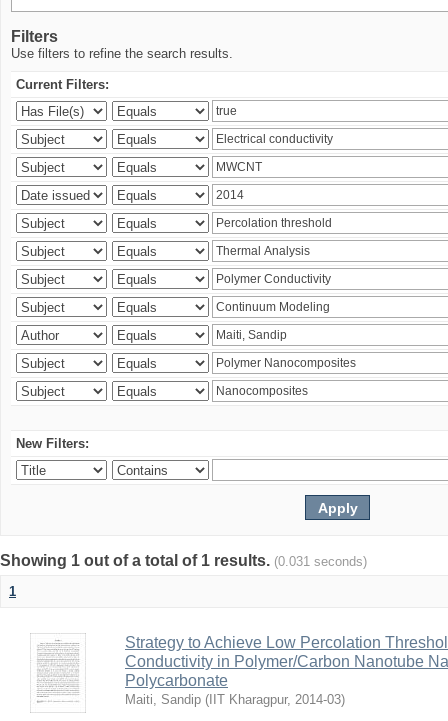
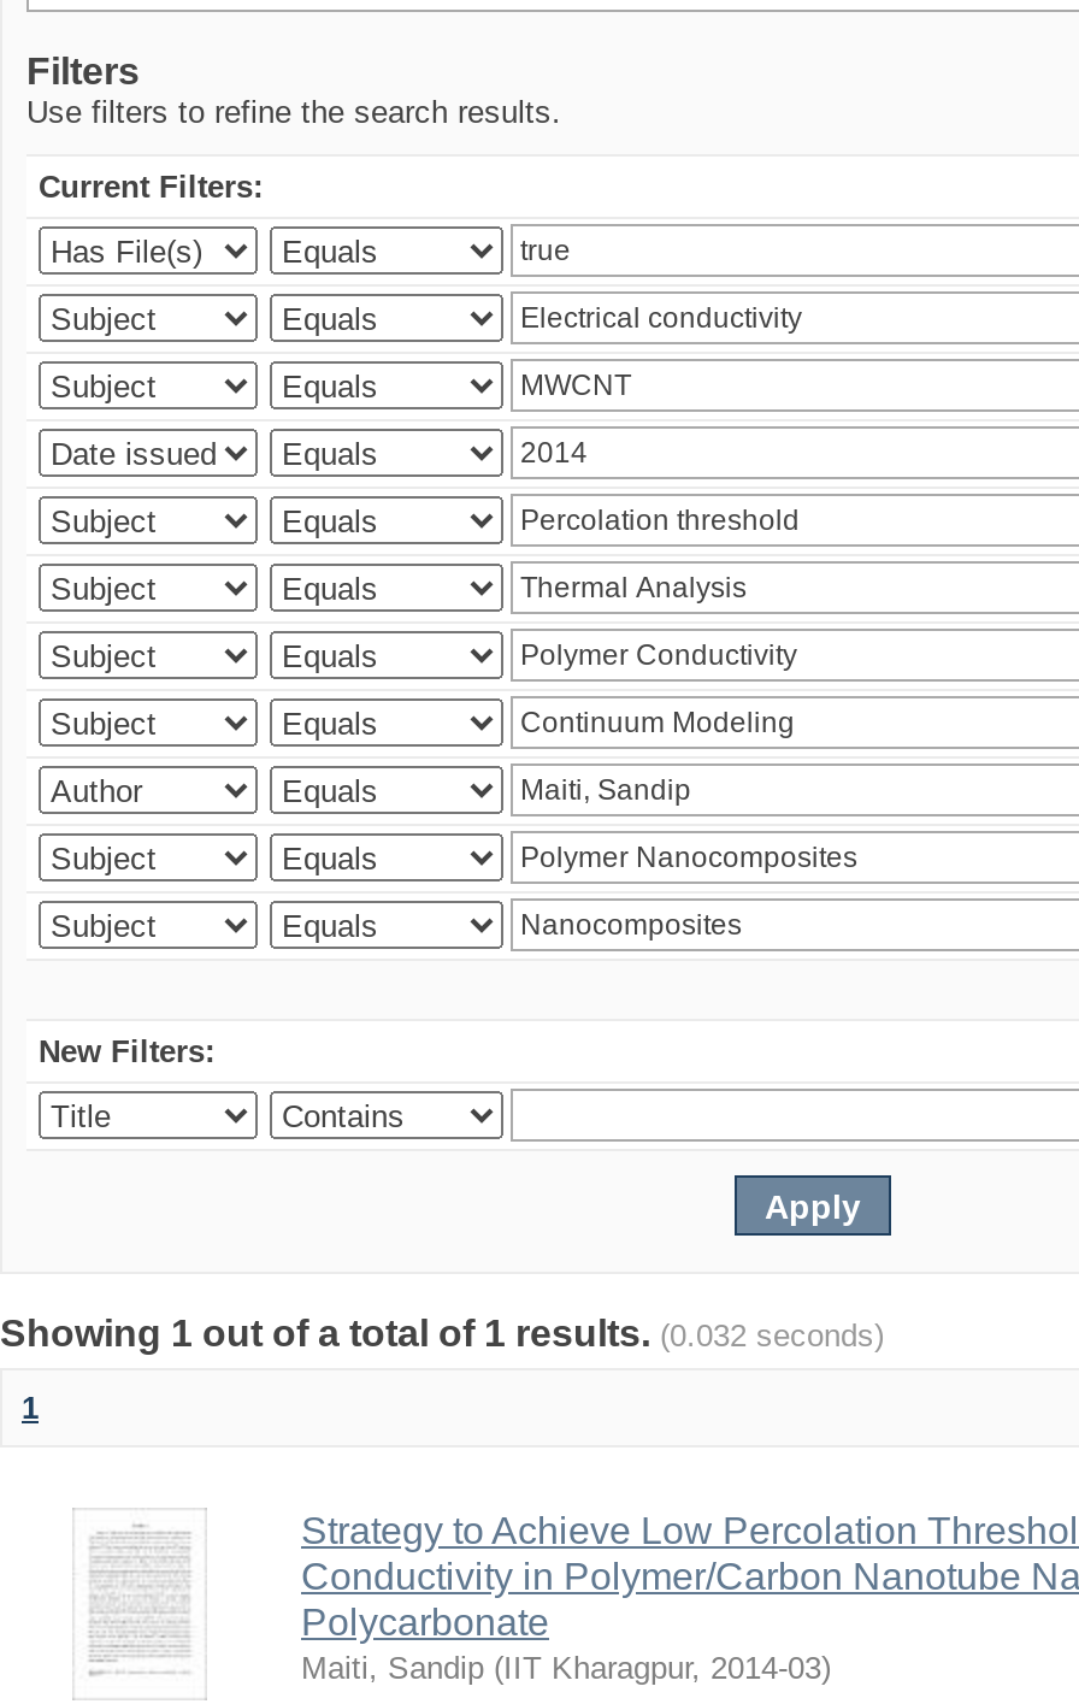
[0,552,367,569] Showing 1 out of a total of 1 results. (0.031 seconds) -> [0,1313,884,1354] Showing 1 out of a total of 1 results. (0.032 seconds)

